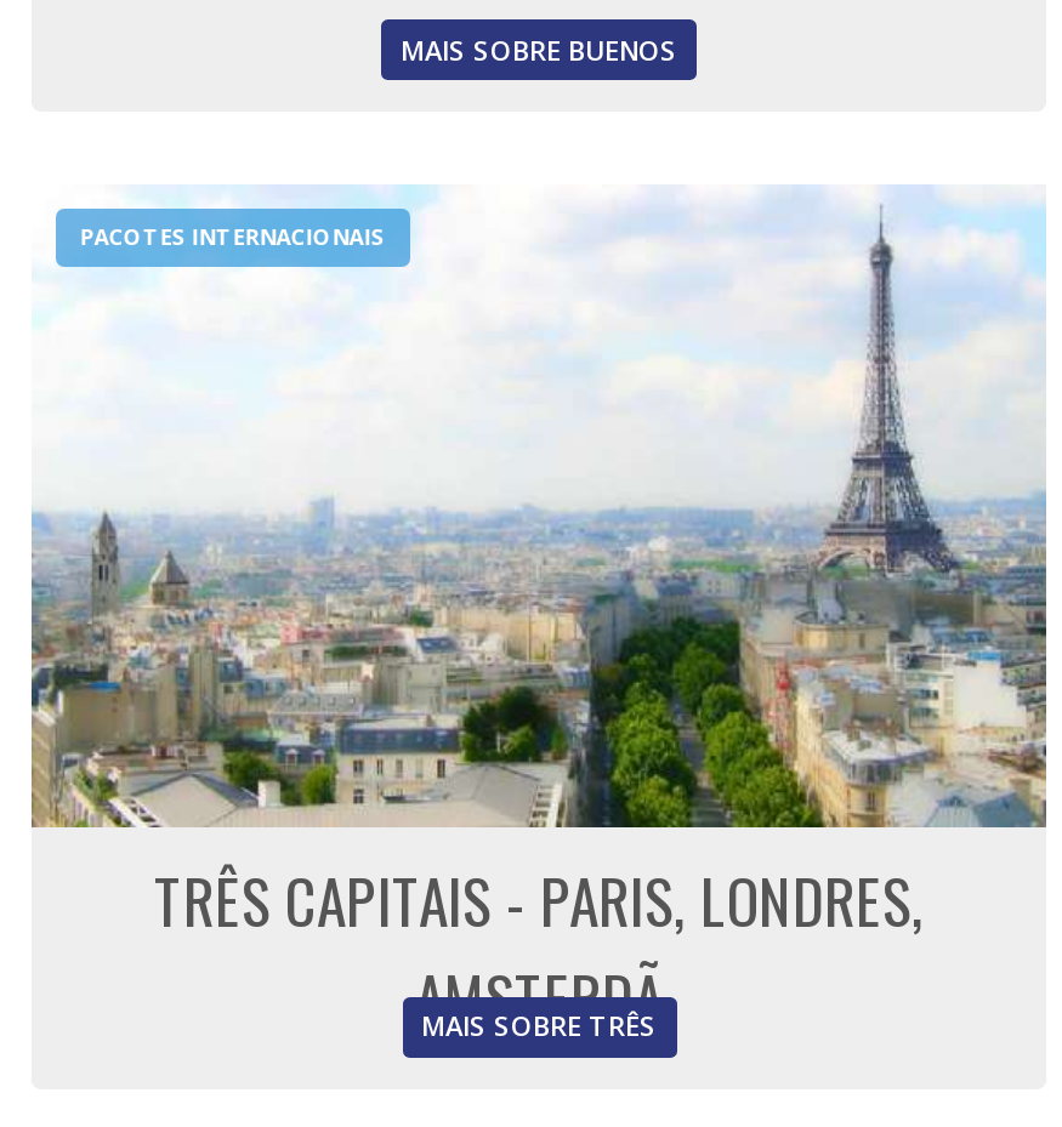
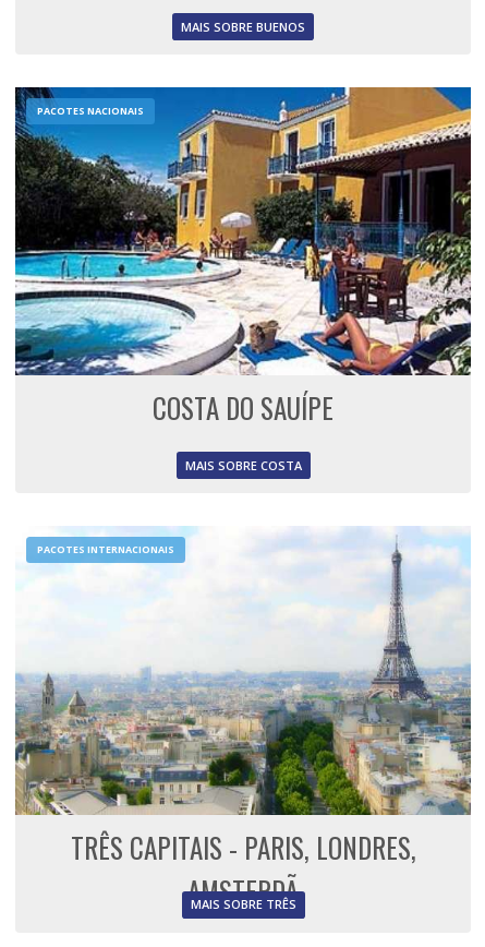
none -> [14,86,472,376] [image] | PACOTES NACIONAIS
none -> [153,388,334,473] COSTA DO SAUÍPE | MAIS SOBRE COSTA

